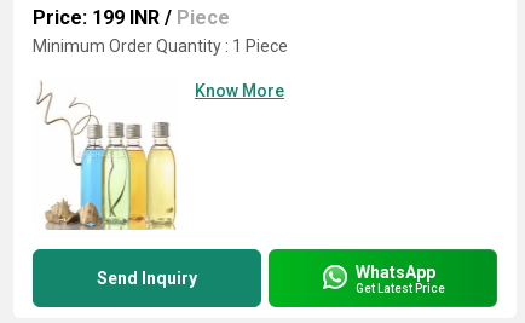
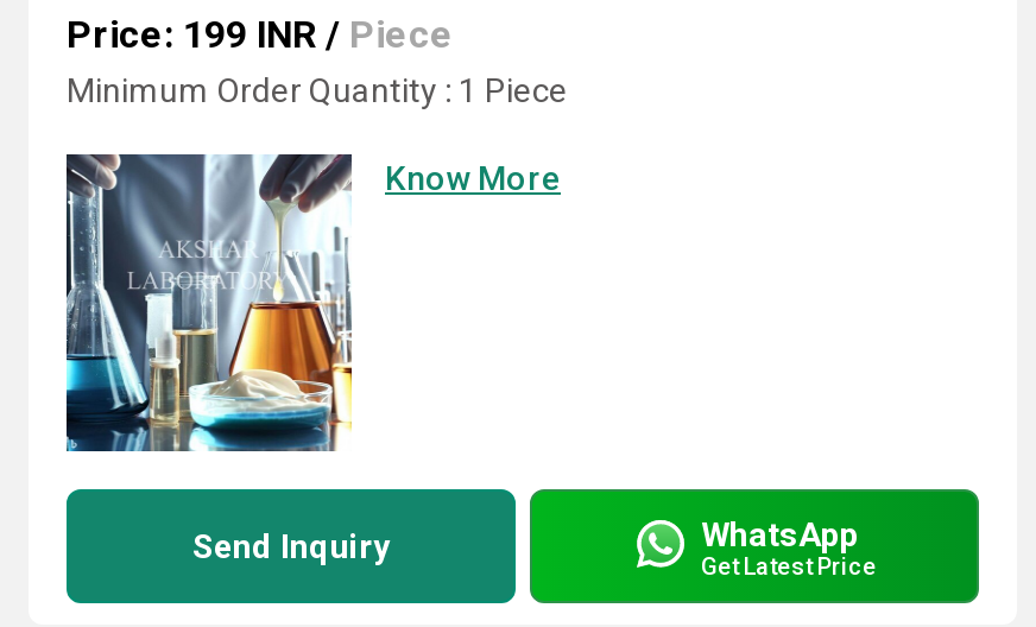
[33,79,178,231] [image] -> [64,152,354,454] [image]

